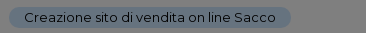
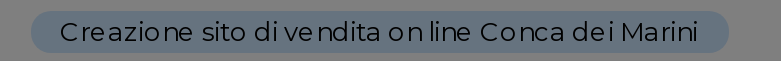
[24,9,276,25] Creazione sito di vendita on line Sacco -> [60,14,698,46] Creazione sito di vendita on line Conca dei Marini

